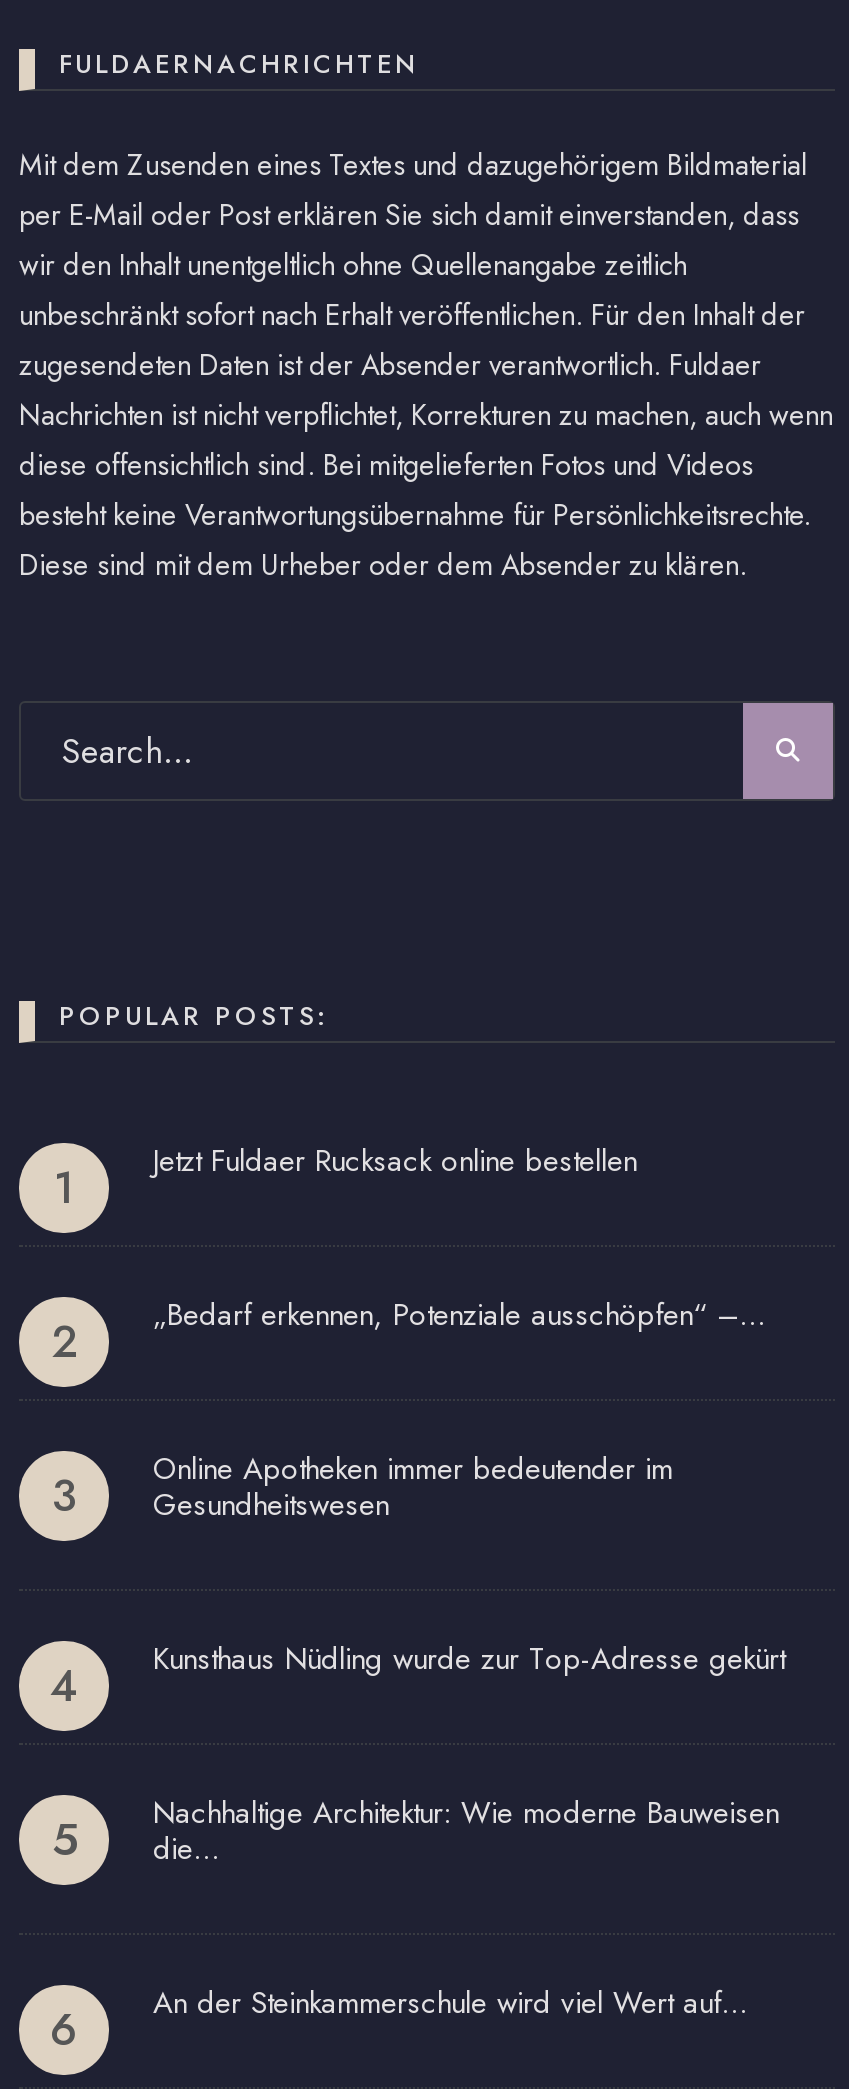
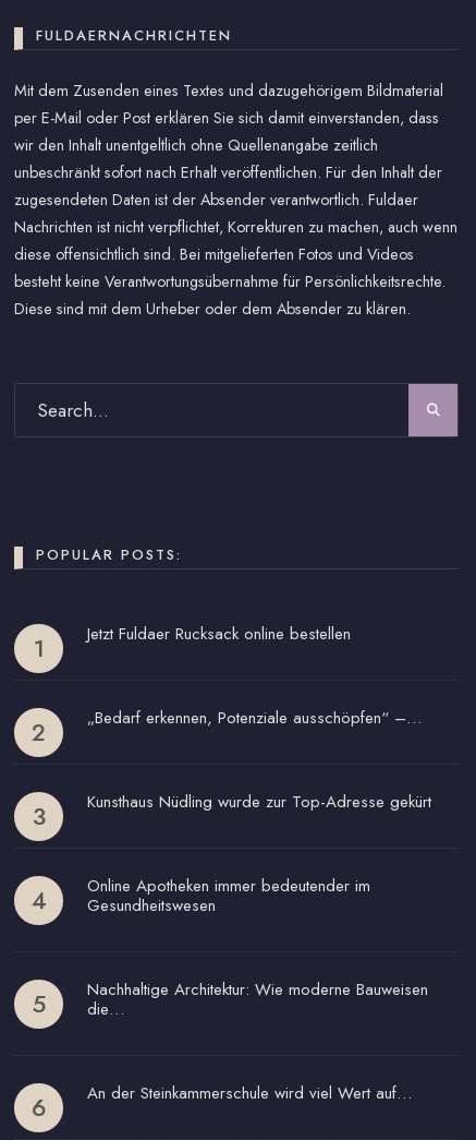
moved [153,1447,673,1527] -> [87,874,370,917]: Online Apotheken immer bedeutender im | Gesundheitswesen
moved [153,1637,785,1681] -> [87,790,431,814]: Kunsthaus Nüdling wurde zur Top-Adresse gekürt

